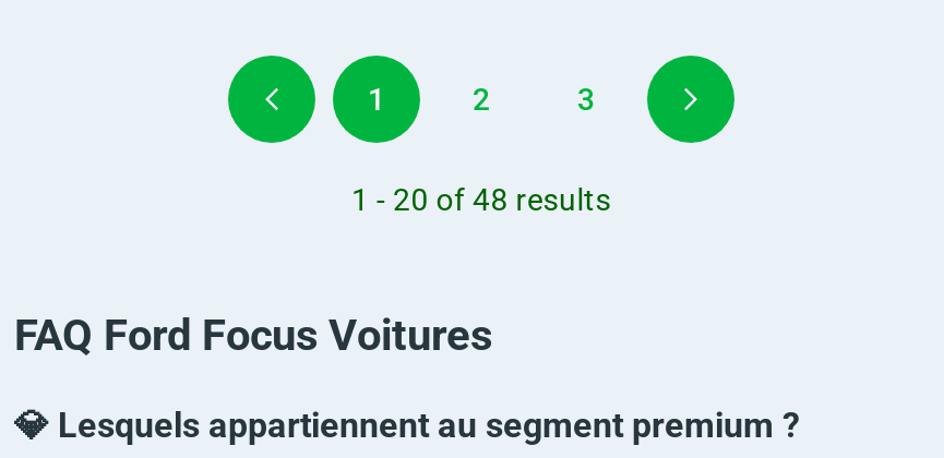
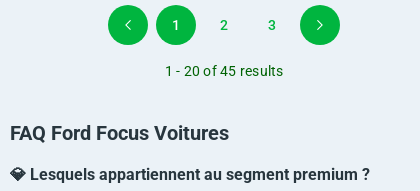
[351,182,611,217] 1 - 20 of 48 results -> [164,63,283,79] 1 - 20 of 45 results

